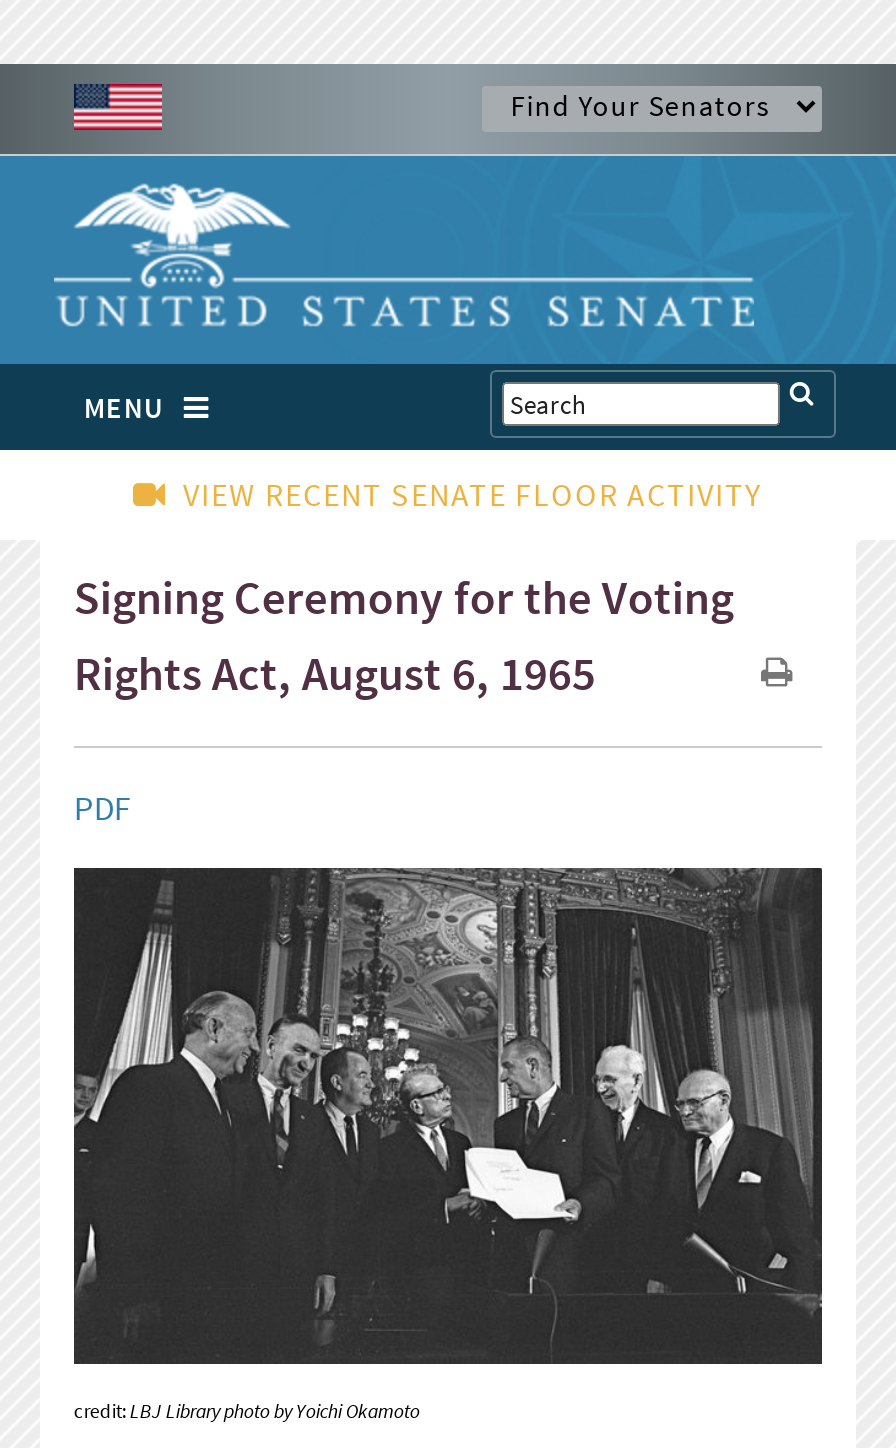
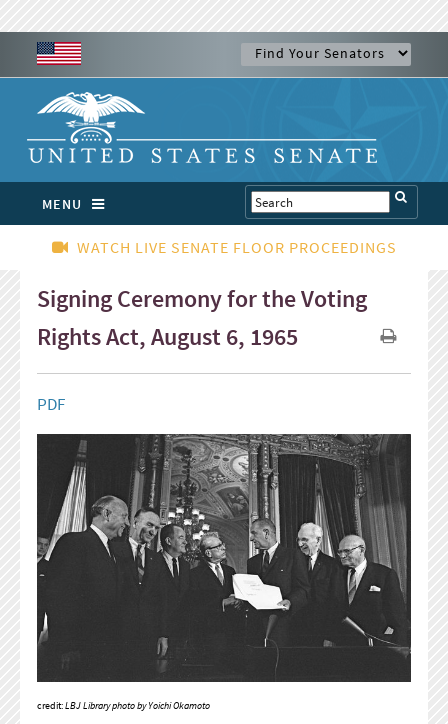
[183,474,763,514] VIEW RECENT SENATE FLOOR ACTIVITY -> [76,237,396,257] WATCH LIVE SENATE FLOOR PROCEEDINGS

